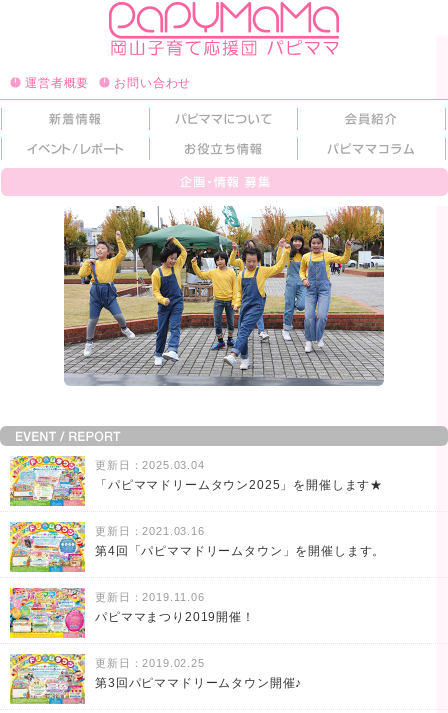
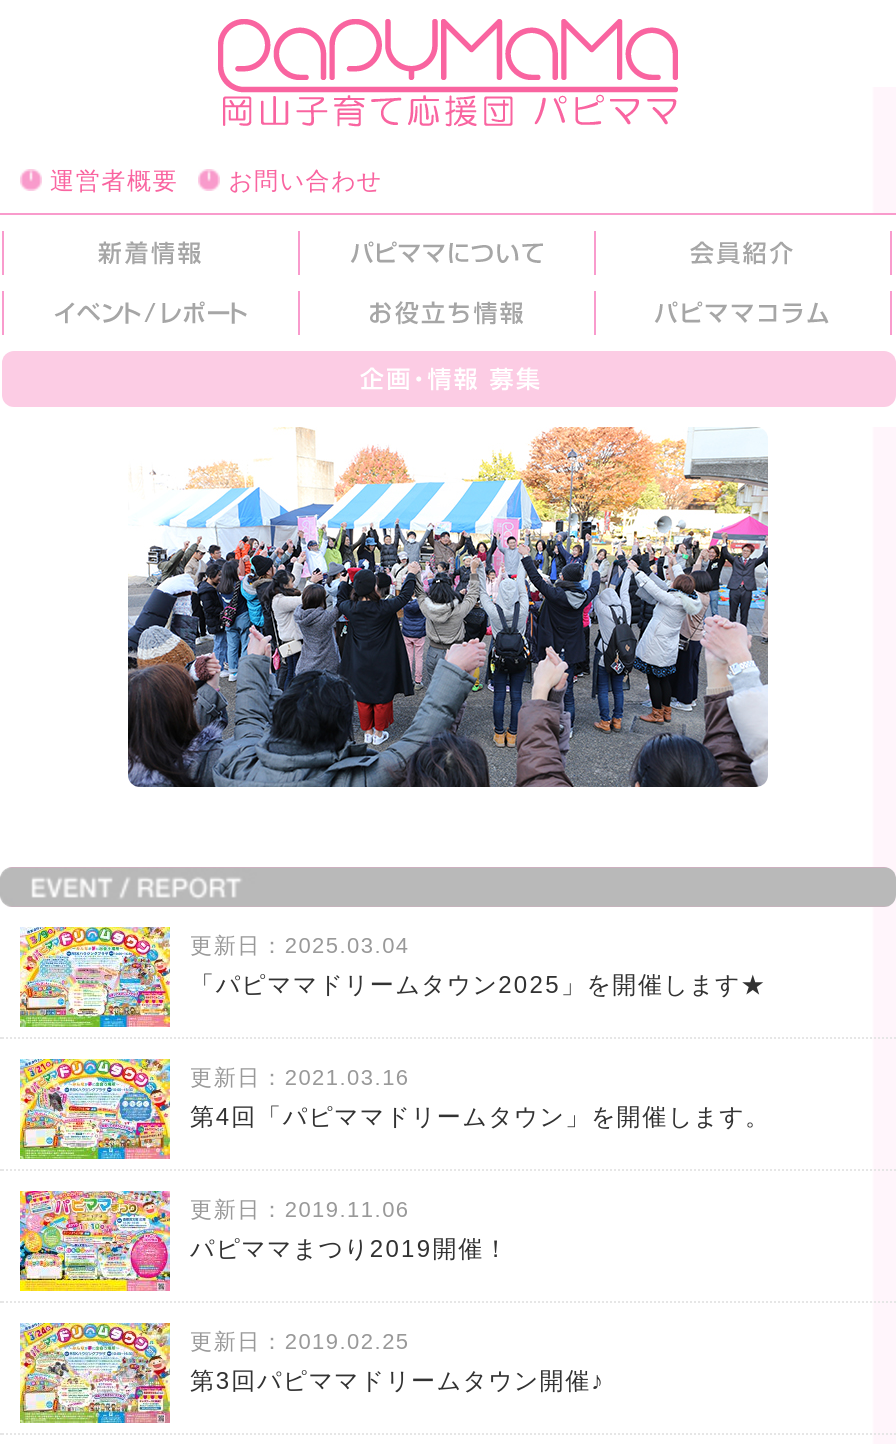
[63,205,385,387] [image] -> [126,425,770,789] [image]

